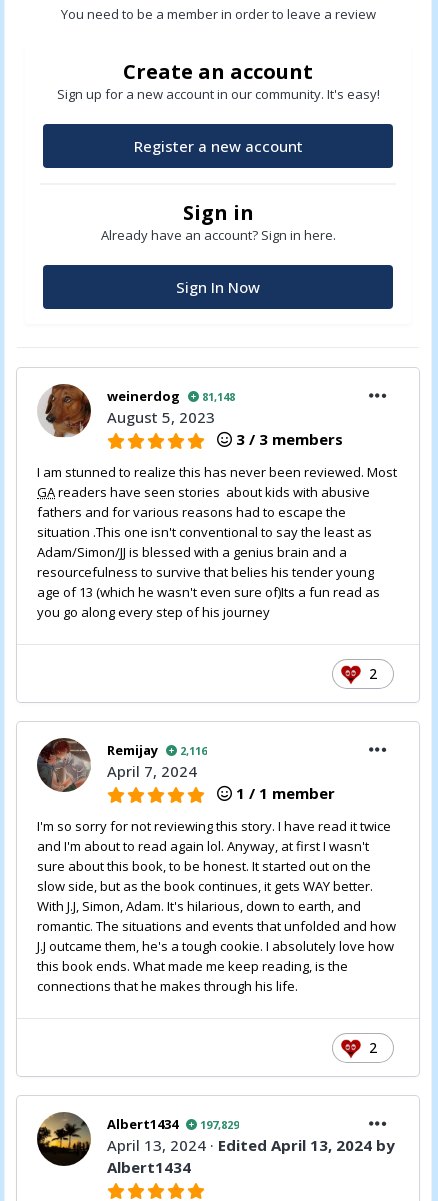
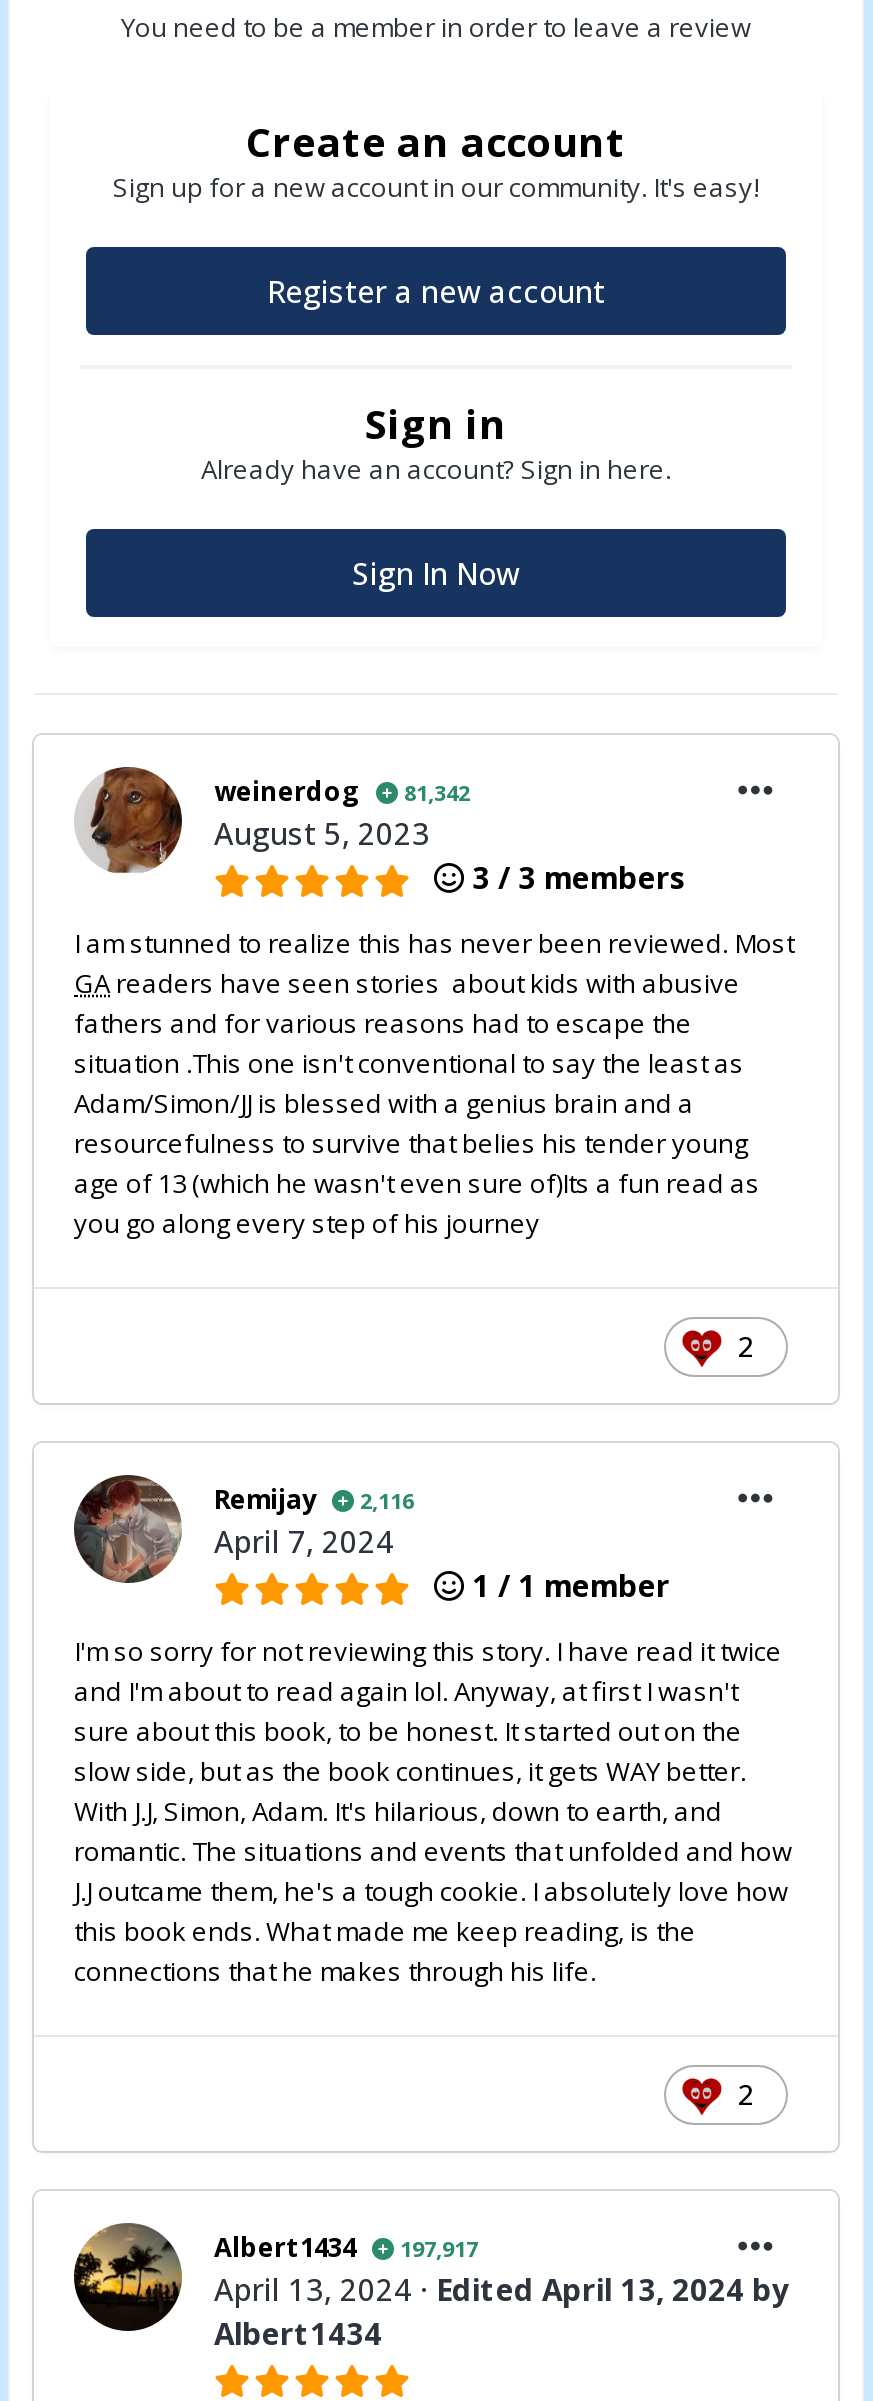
[107,387,235,405] weinerdog 81,148 -> [214,774,470,810] weinerdog 81,342
[107,1115,239,1133] Albert1434 197,829 -> [214,2230,478,2266] Albert1434 197,917

